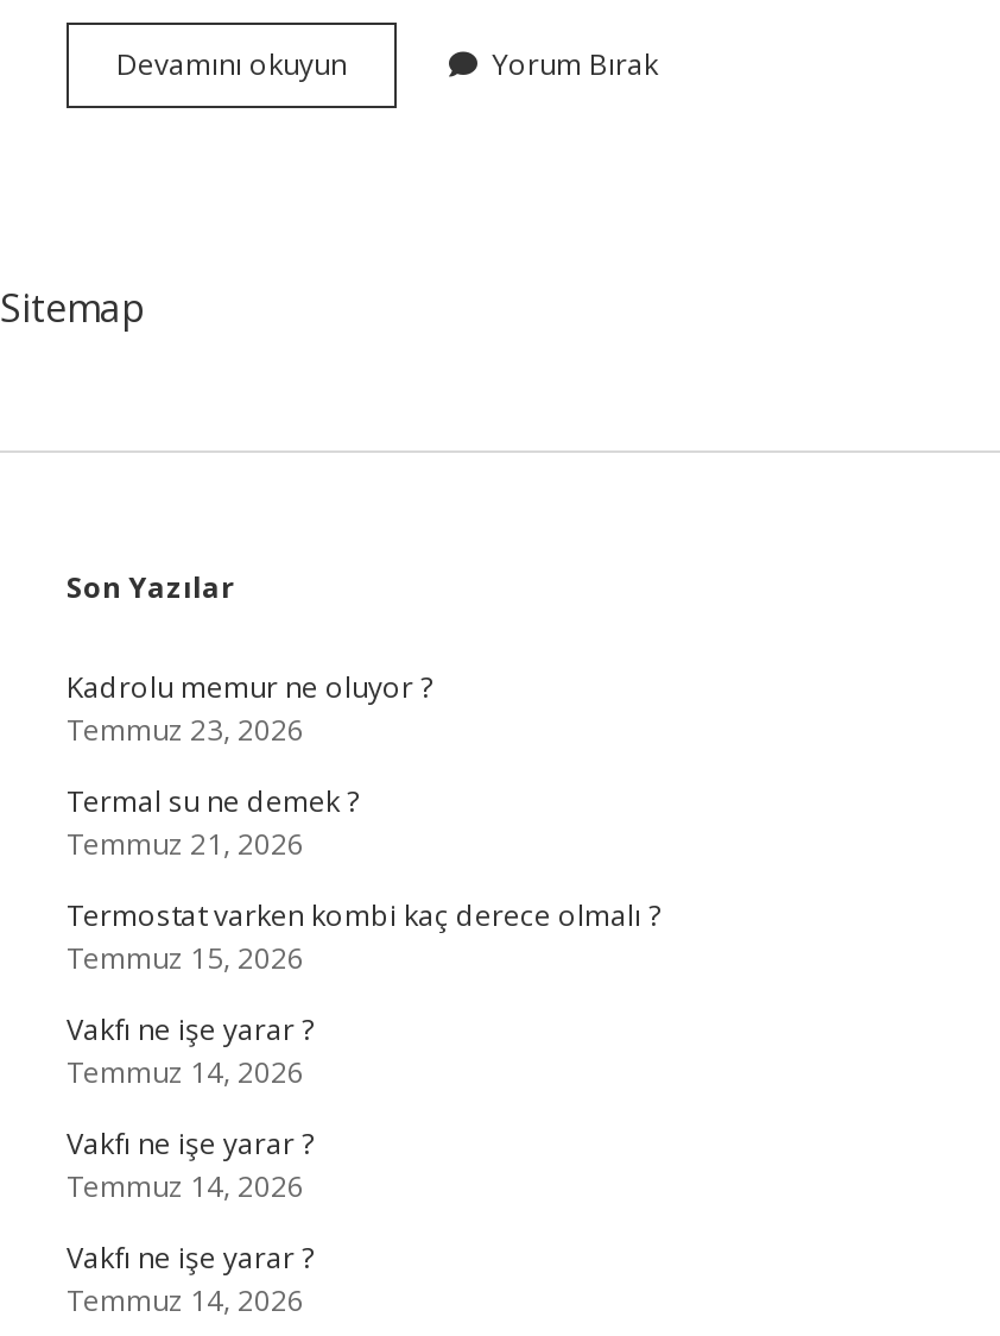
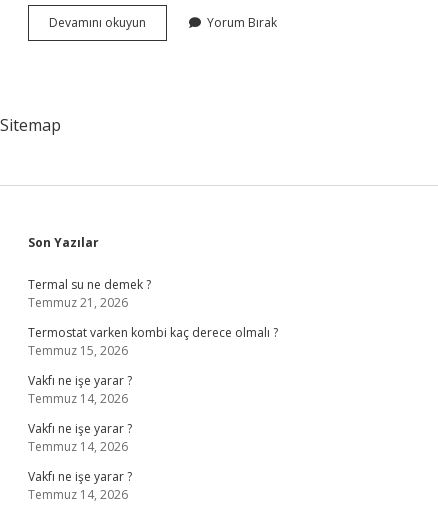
[67,667,432,750] Kadrolu memur ne oluyor ? | Temmuz 23, 2026 -> none

